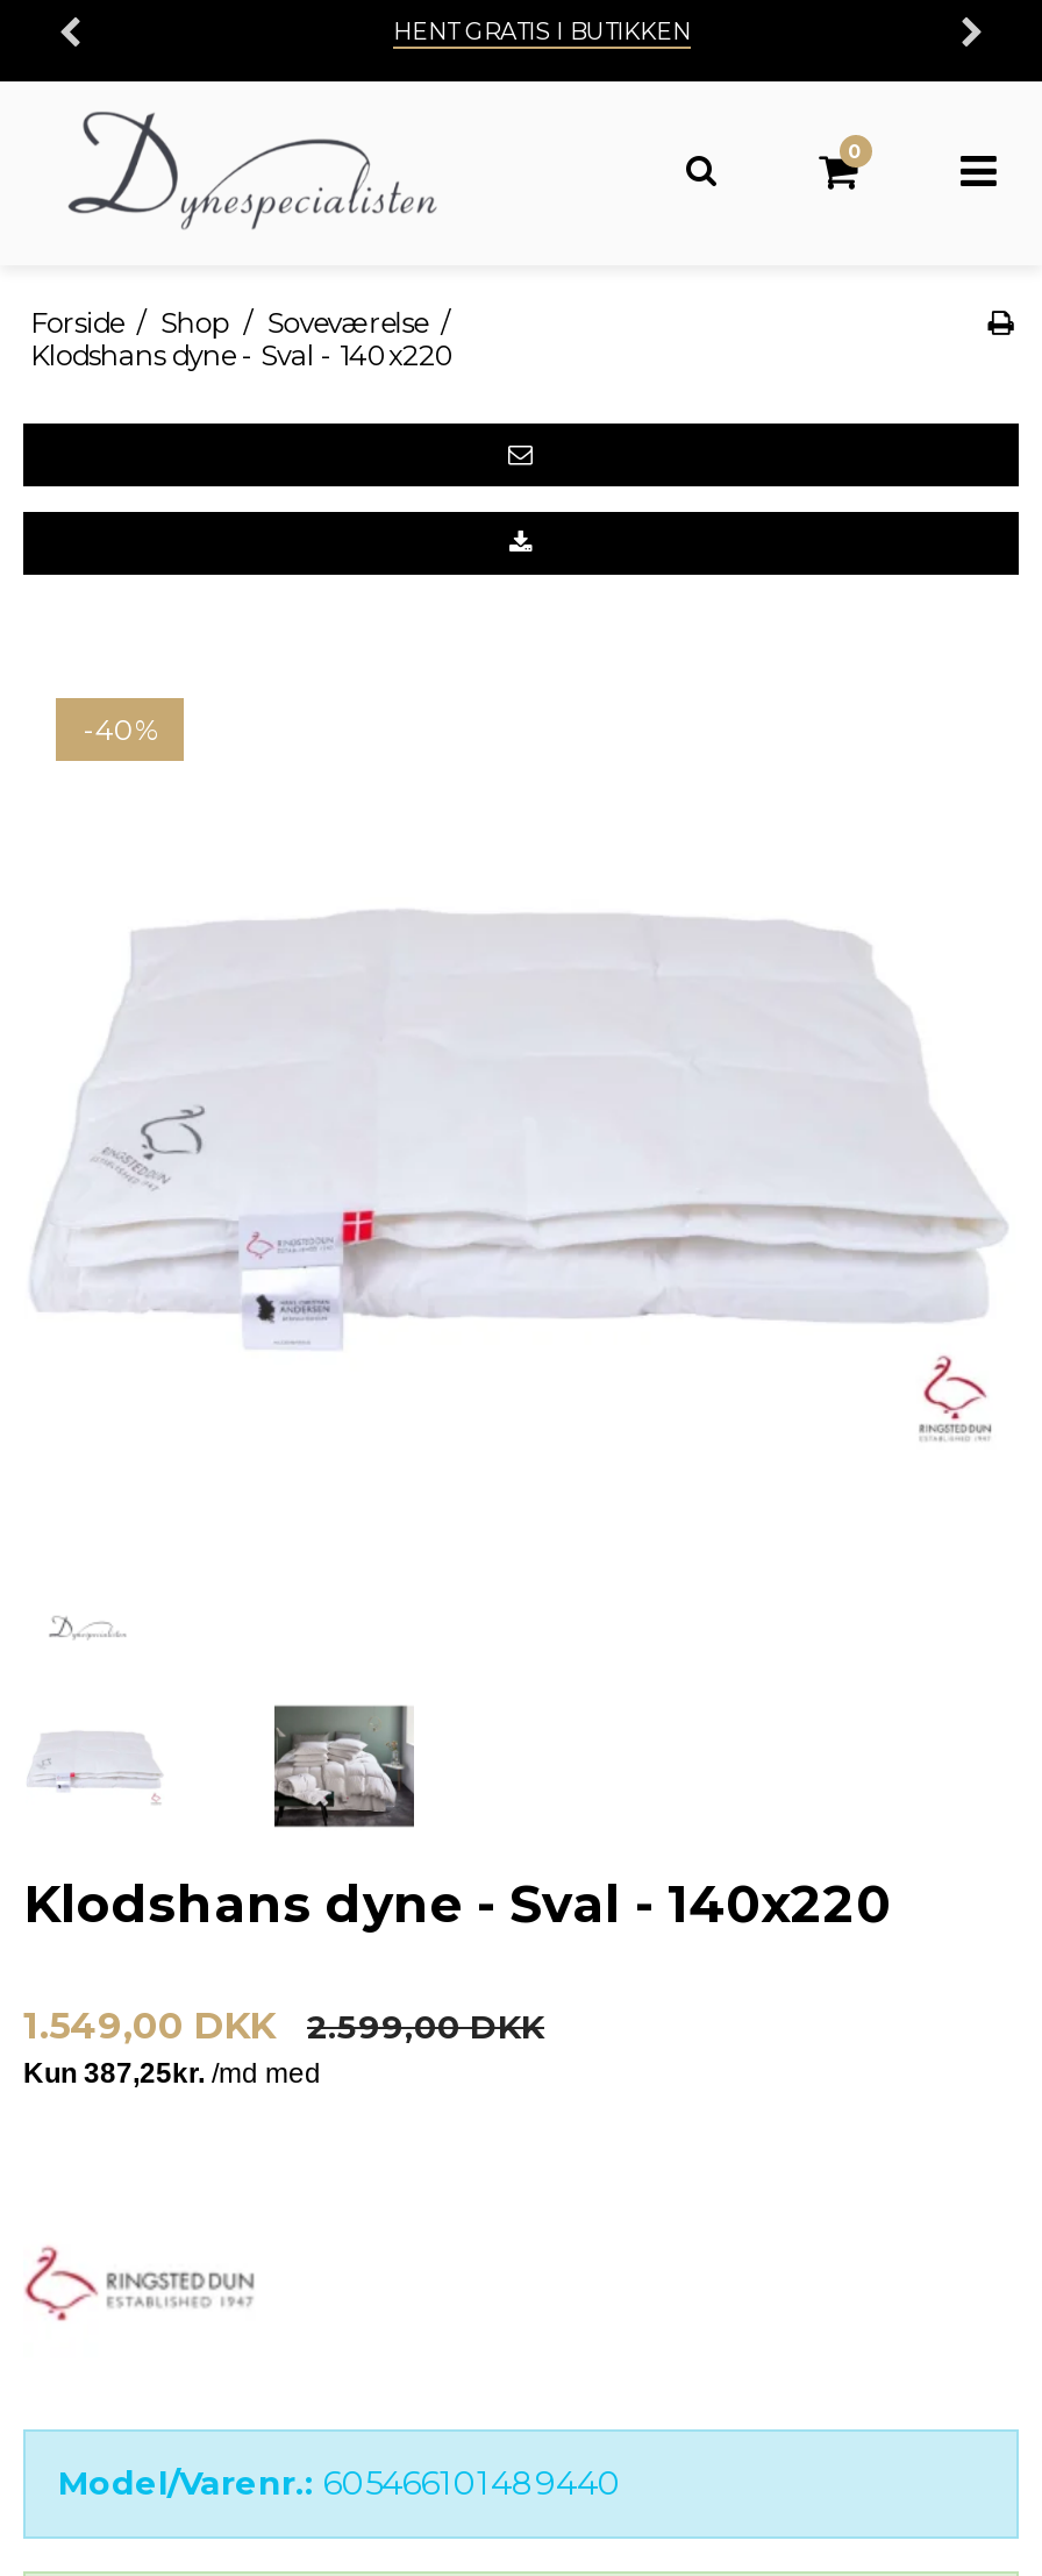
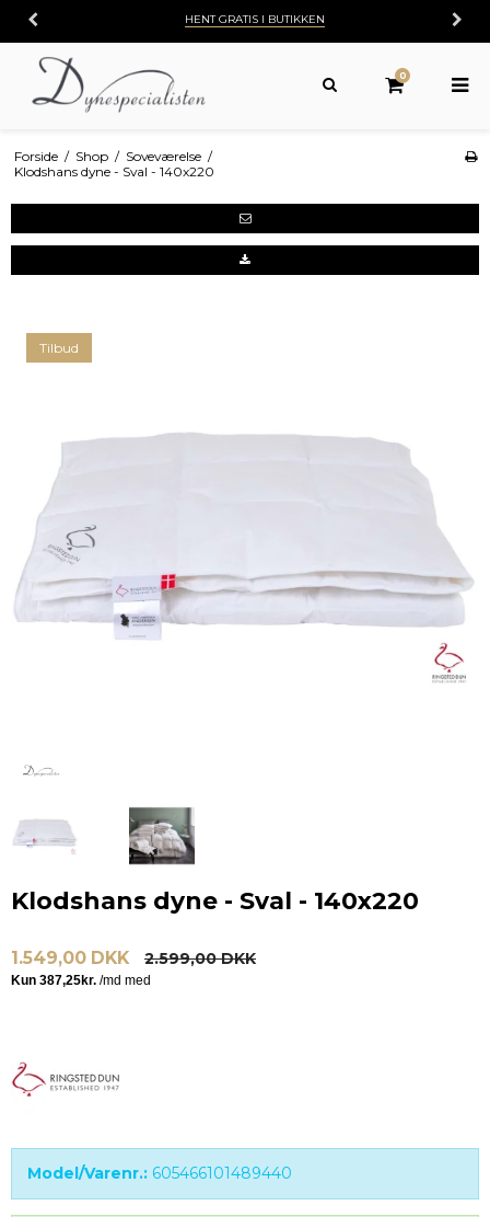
[84,712,156,747] -40% -> [39,339,79,356] Tilbud

